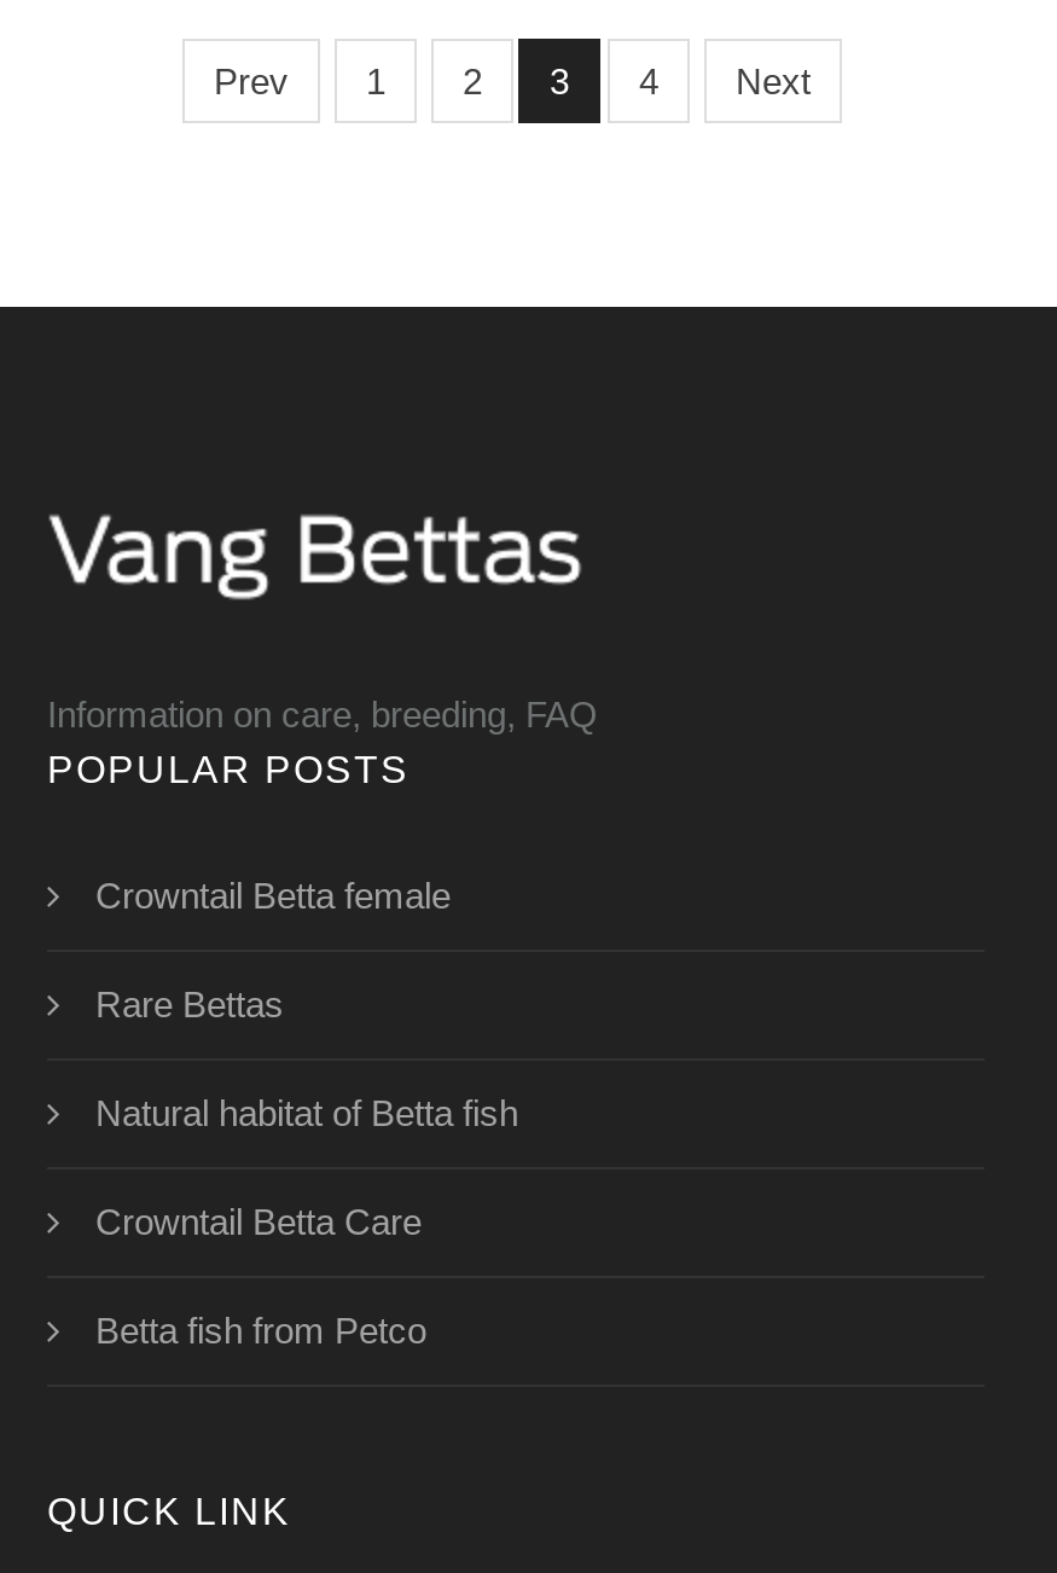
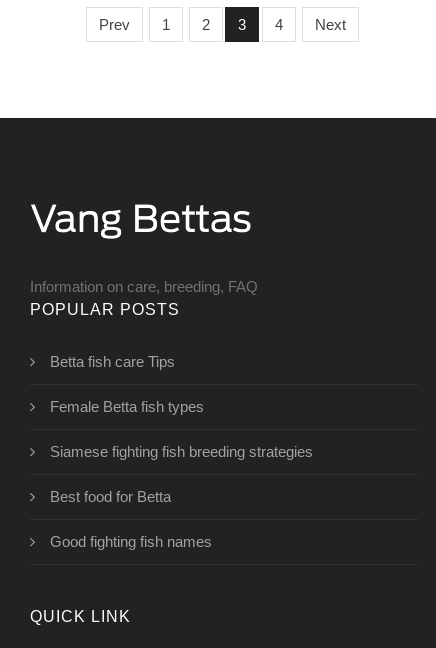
[95,874,451,915] Crowntail Betta female -> [50,353,175,370] Betta fish care Tips
[95,983,284,1024] Rare Bettas -> [50,398,204,415] Female Betta fish types
[95,1091,518,1133] Natural habitat of Betta fish -> [50,443,313,460] Siamese fighting fish breeding strategies
[95,1200,422,1241] Crowntail Betta Care -> [50,488,171,505] Best food for Betta
[95,1309,426,1350] Betta fish from Petco -> [50,533,212,550] Good fighting fish names

